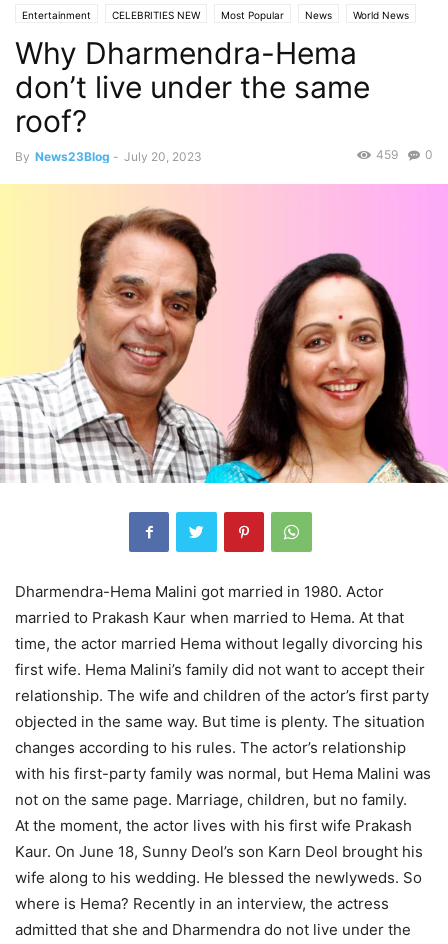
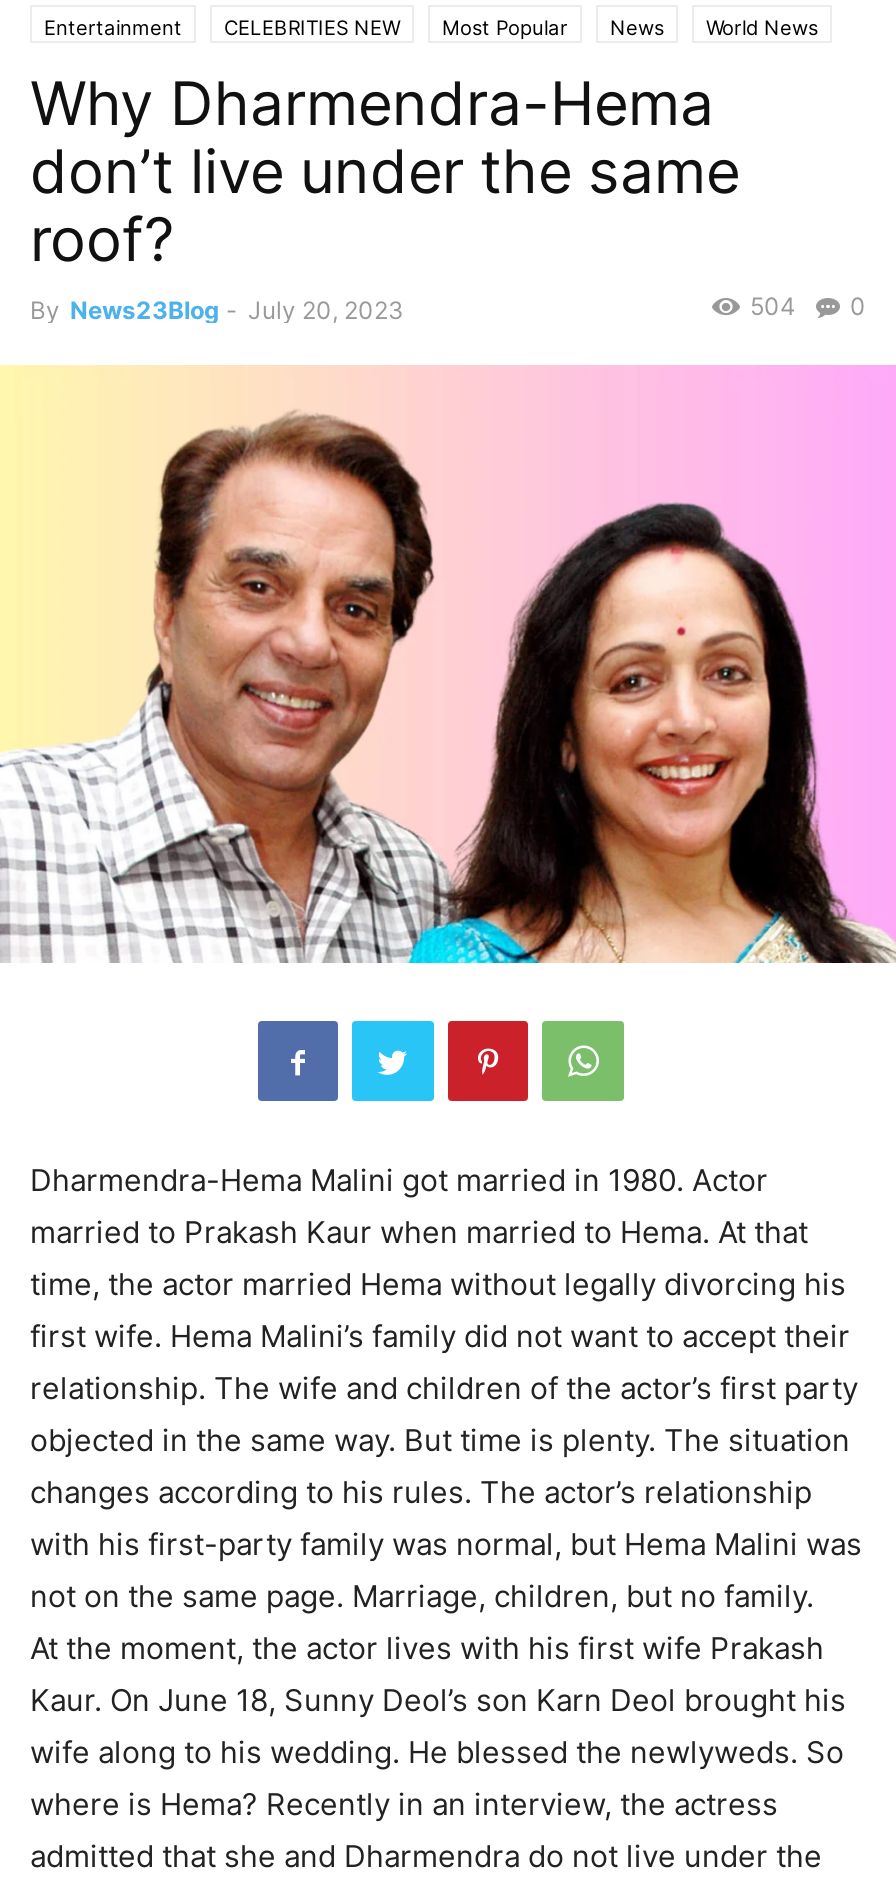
[376,147,433,162] 459 0 -> [750,291,866,321] 504 0

